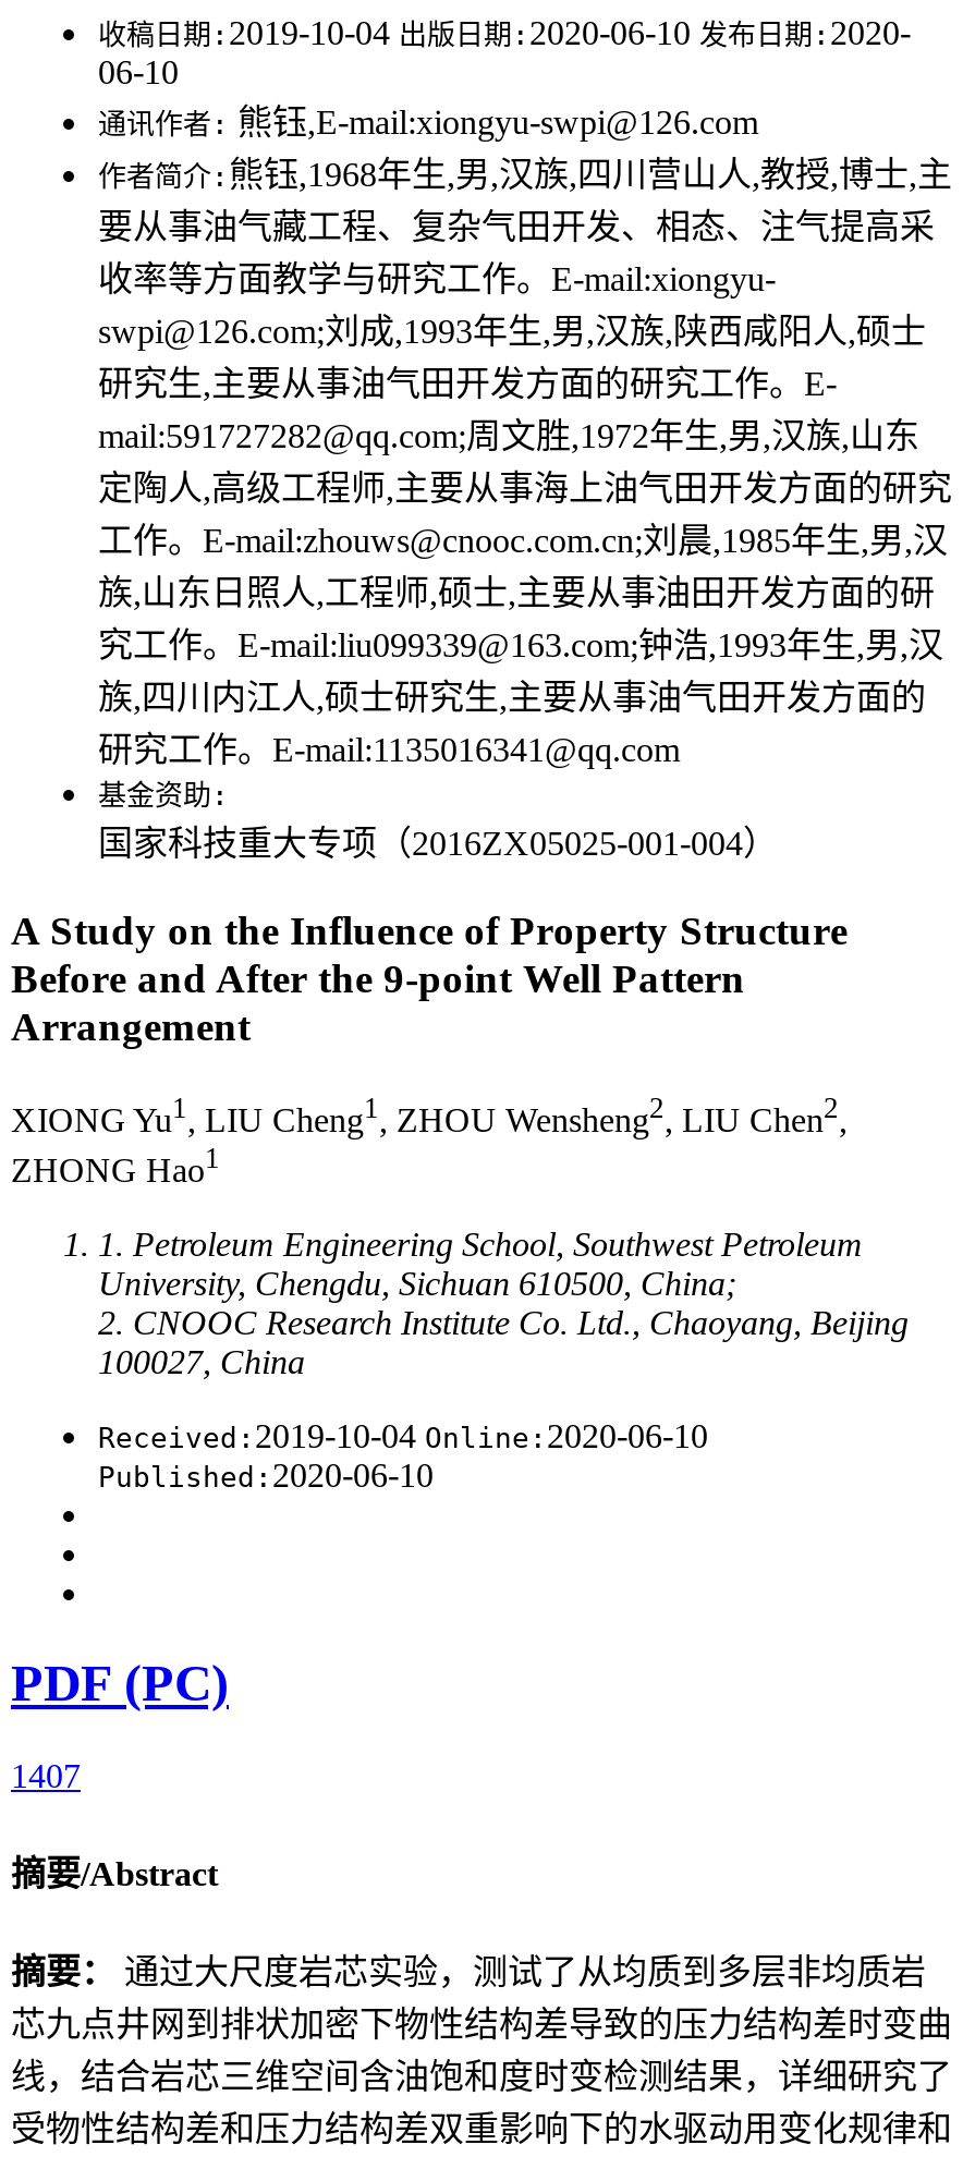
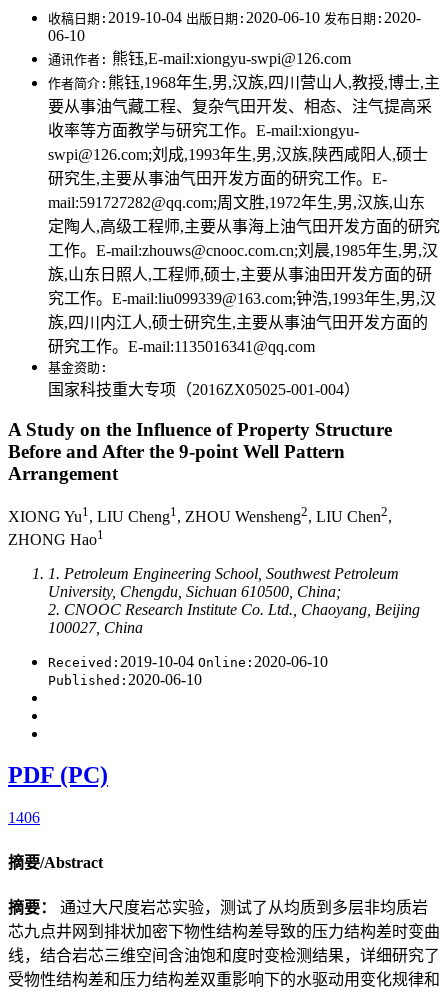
[11,1758,81,1795] 1407 -> [8,809,40,826] 1406

